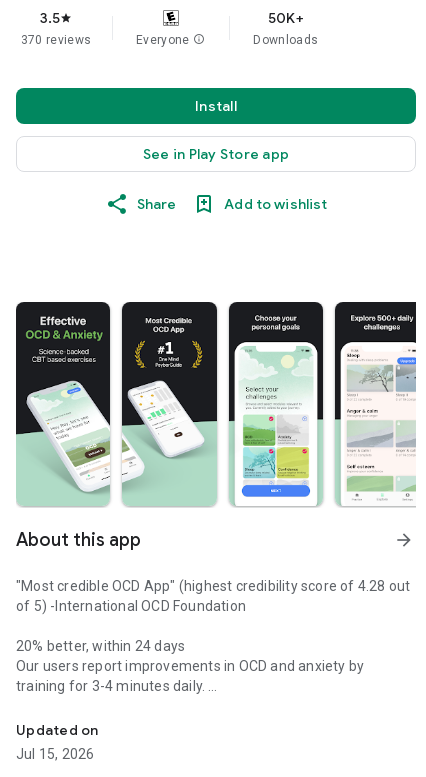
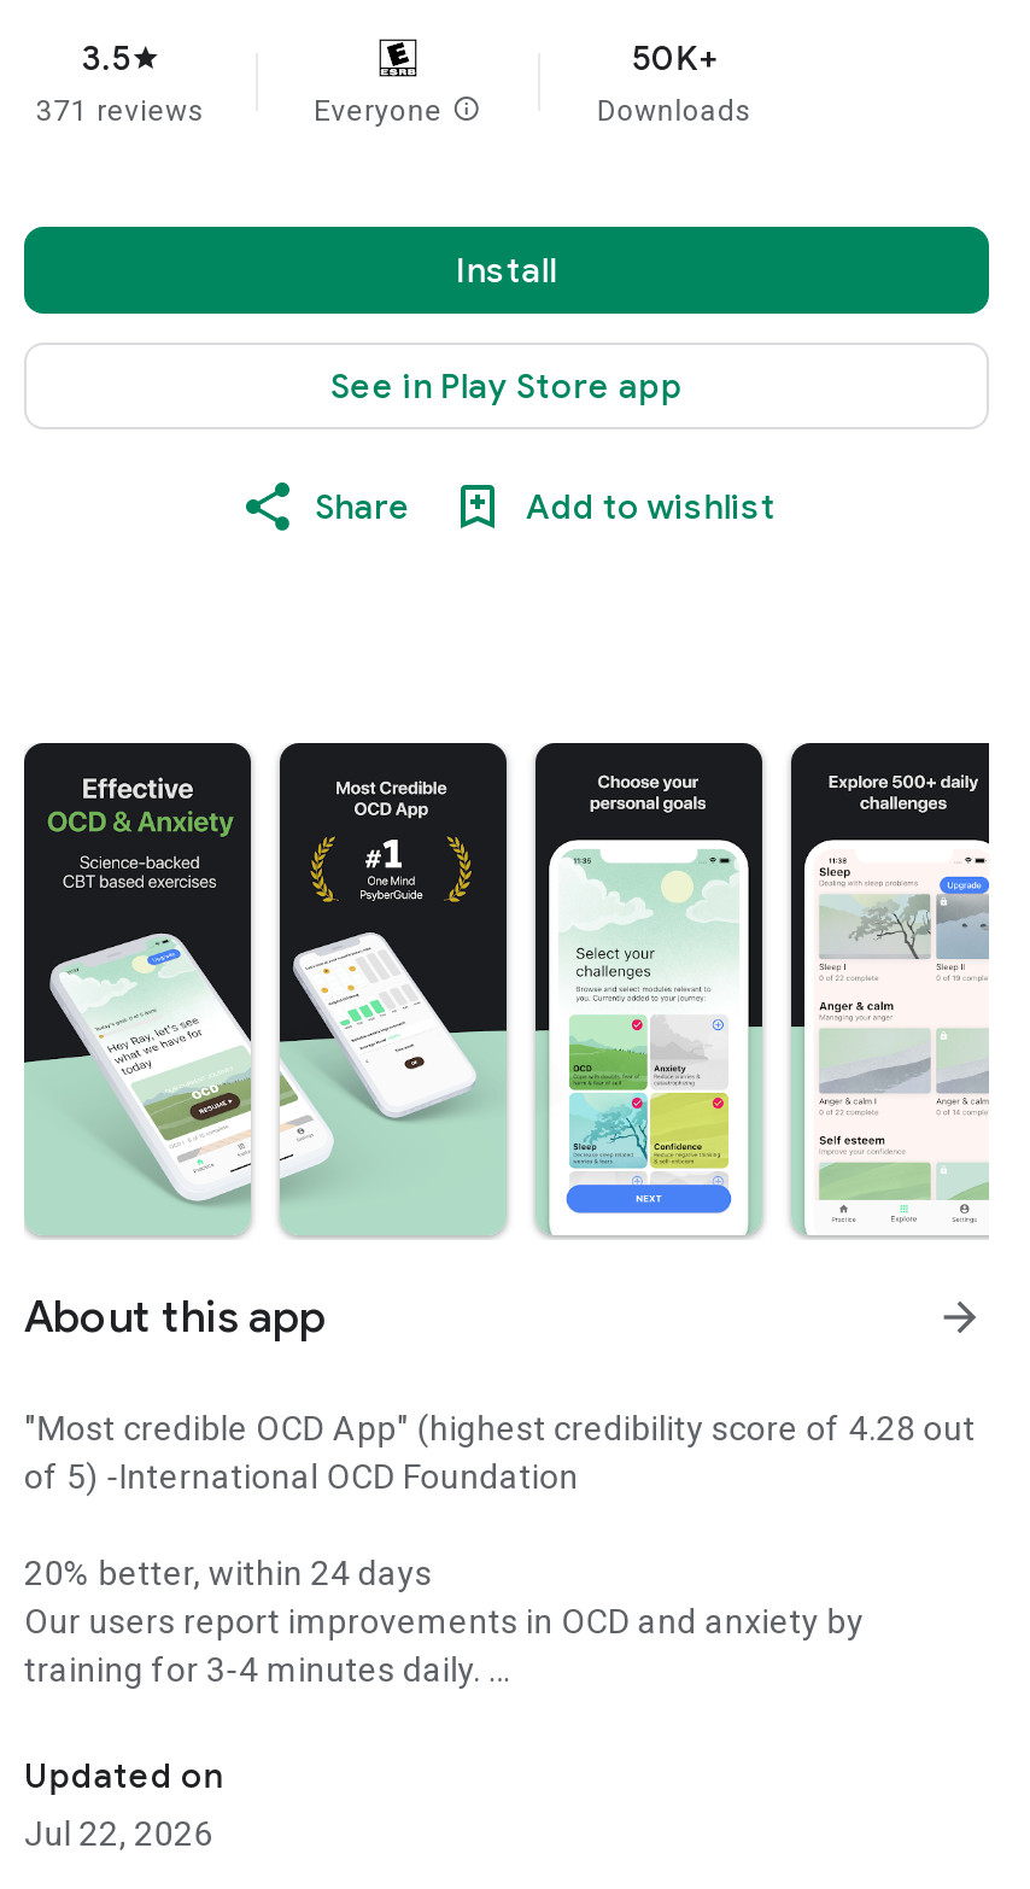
[21,33,91,47] 370 reviews -> [36,94,206,128] 371 reviews
[16,746,94,762] Jul 15, 2026 -> [24,1814,213,1853] Jul 22, 2026

